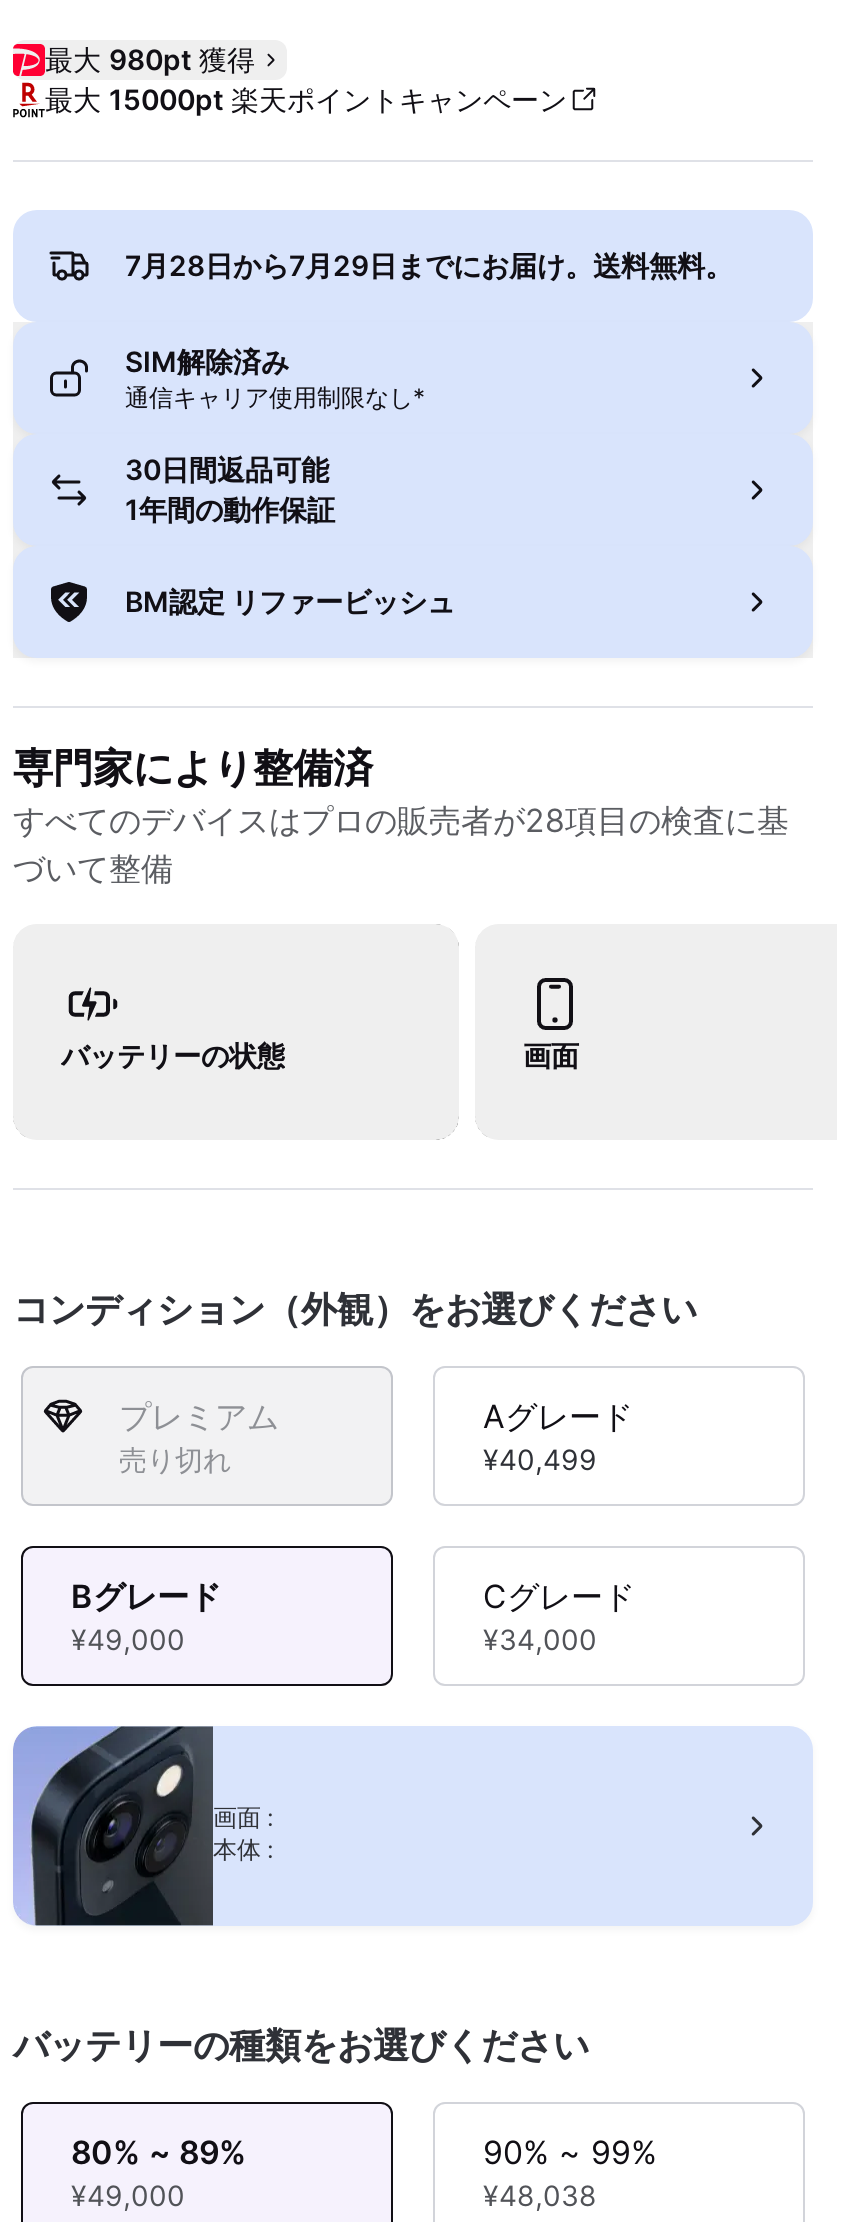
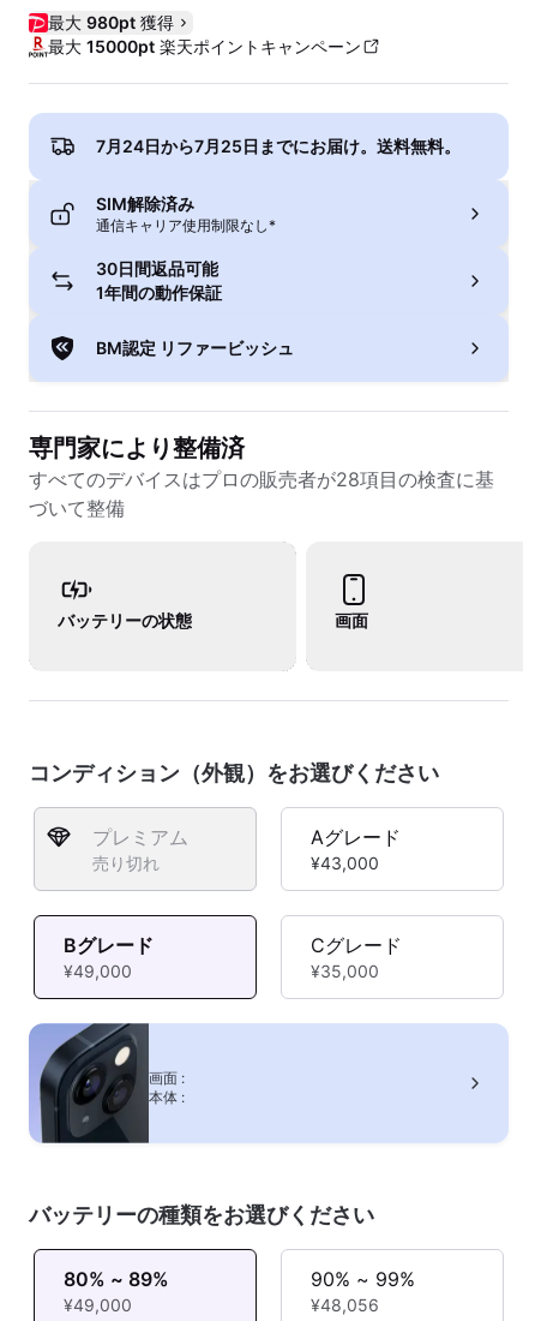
[125,249,733,283] 7月28日から7月29日までにお届け。送料無料。 -> [96,136,461,157] 7月24日から7月25日までにお届け。送料無料。
[483,1443,597,1477] ¥40,499 -> [311,853,379,874] ¥43,000
[483,1623,597,1657] ¥34,000 -> [311,961,379,982] ¥35,000
[483,2179,597,2213] ¥48,038 -> [311,1295,379,1315] ¥48,056

